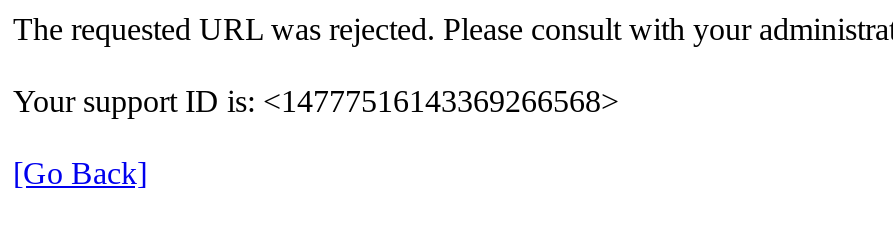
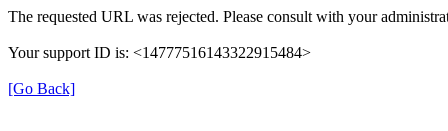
[13,84,619,118] Your support ID is: <14777516143369266568> -> [8,44,311,61] Your support ID is: <14777516143322915484>

